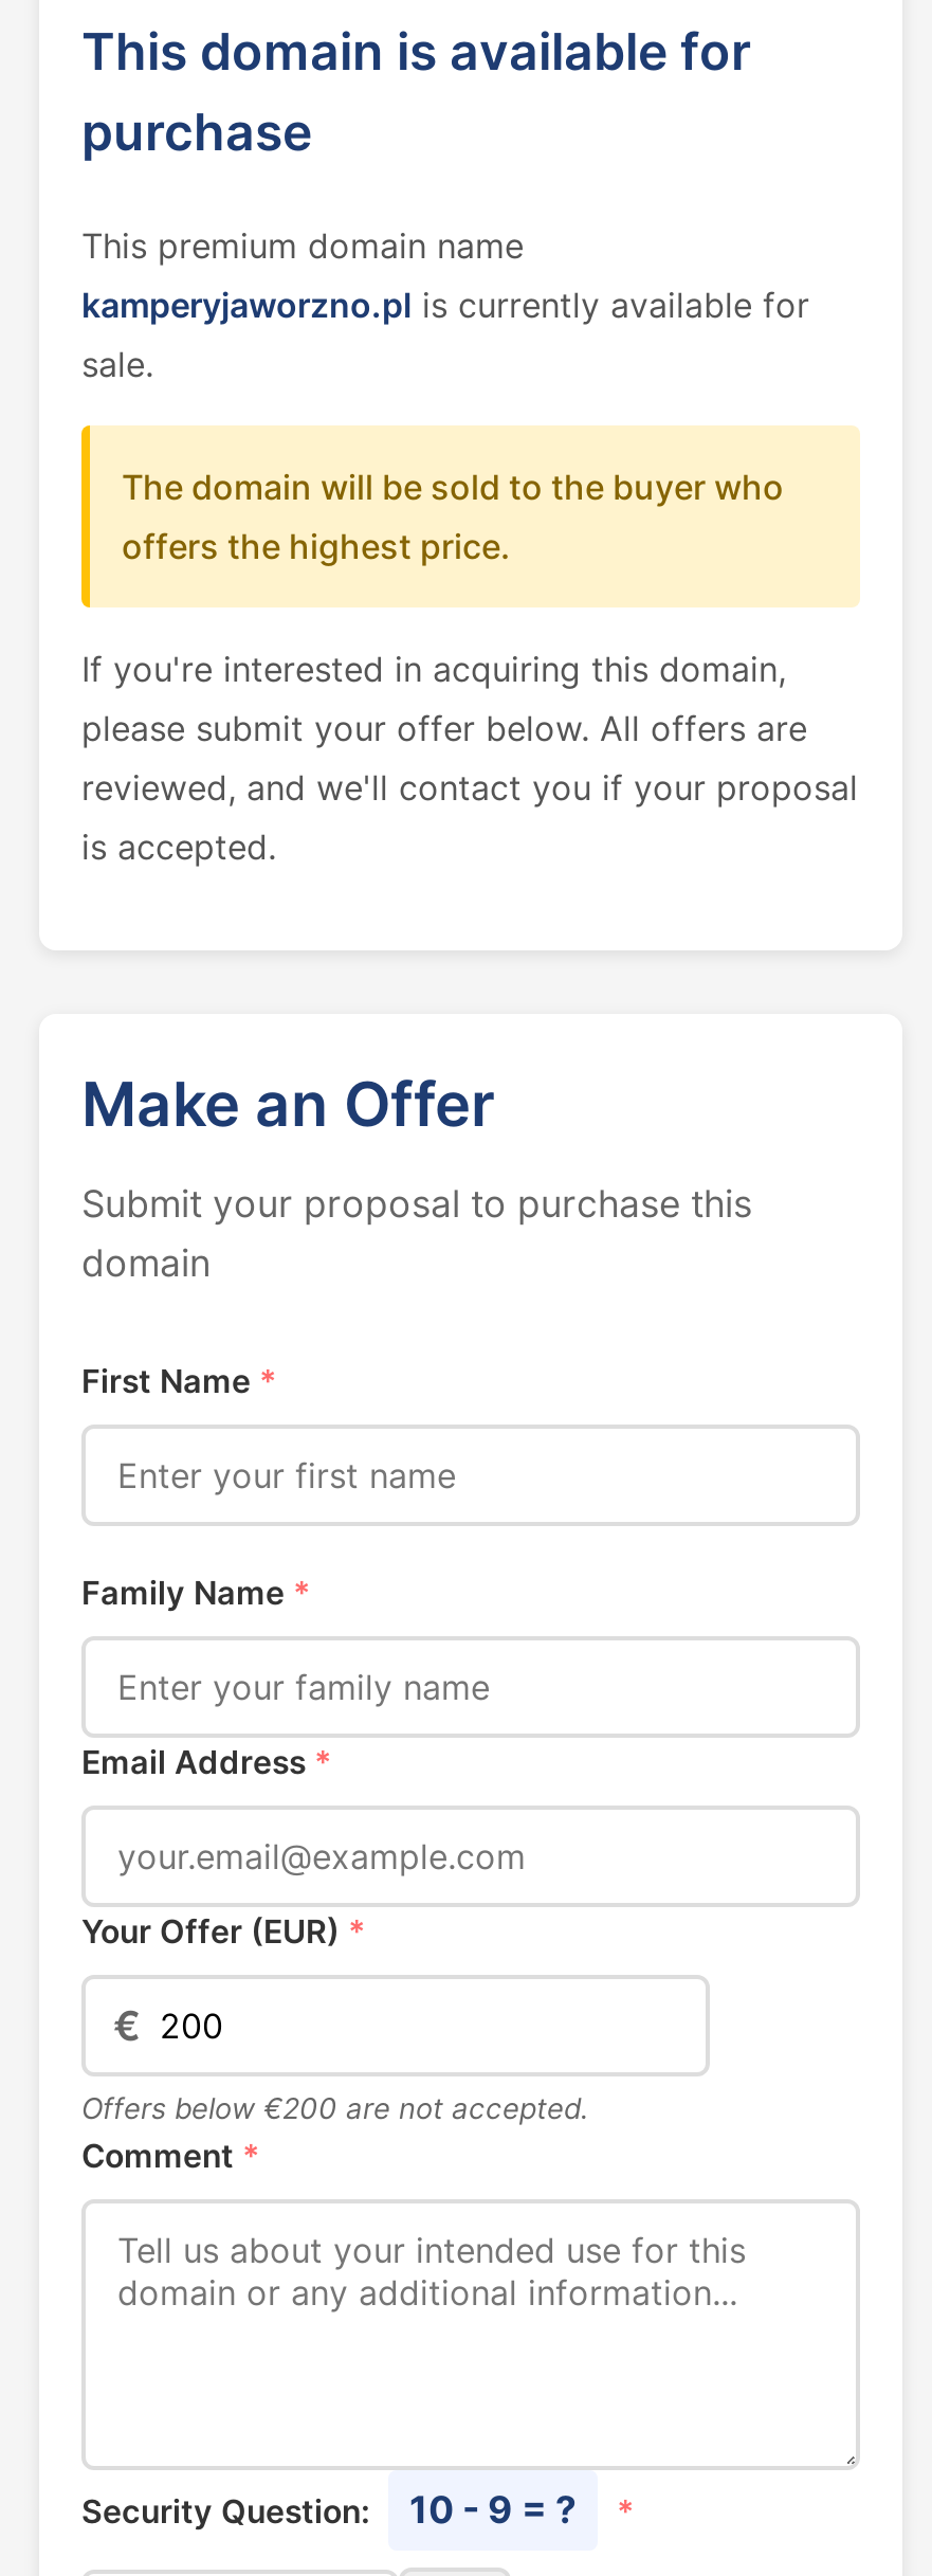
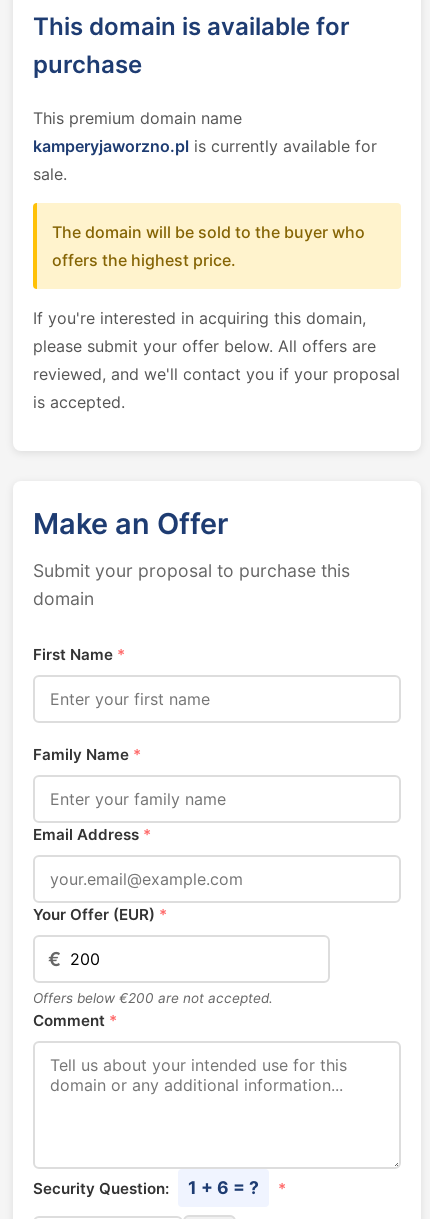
[409,2487,577,2532] 10 - 9 = ? -> [188,1177,259,1198] 1 + 6 = ?

